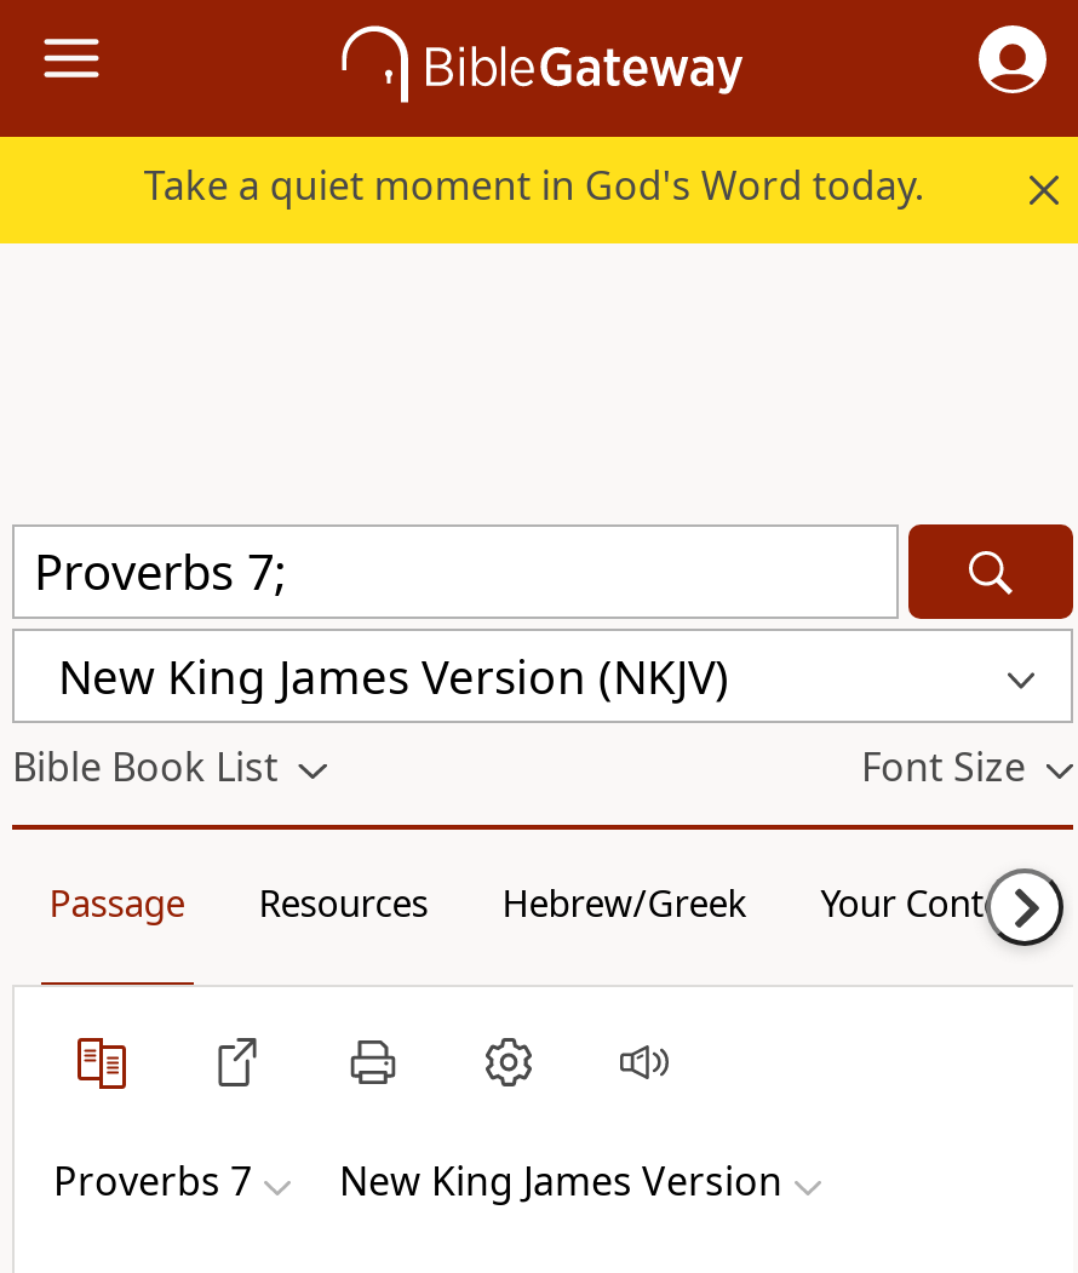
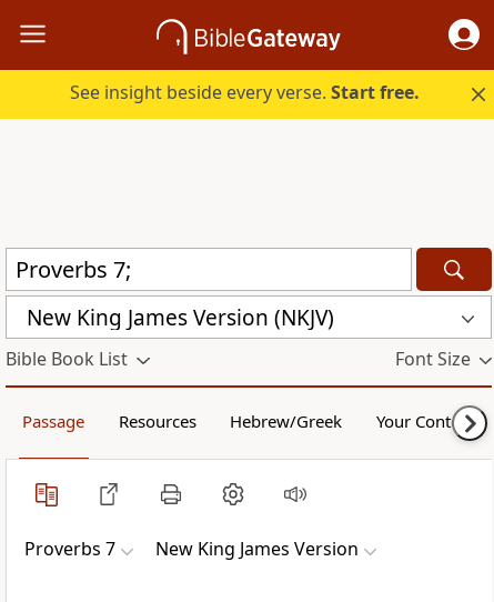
[144,159,924,212] Take a quiet moment in God's Word today. -> [70,80,420,104] See insight beside every verse. Start free.

